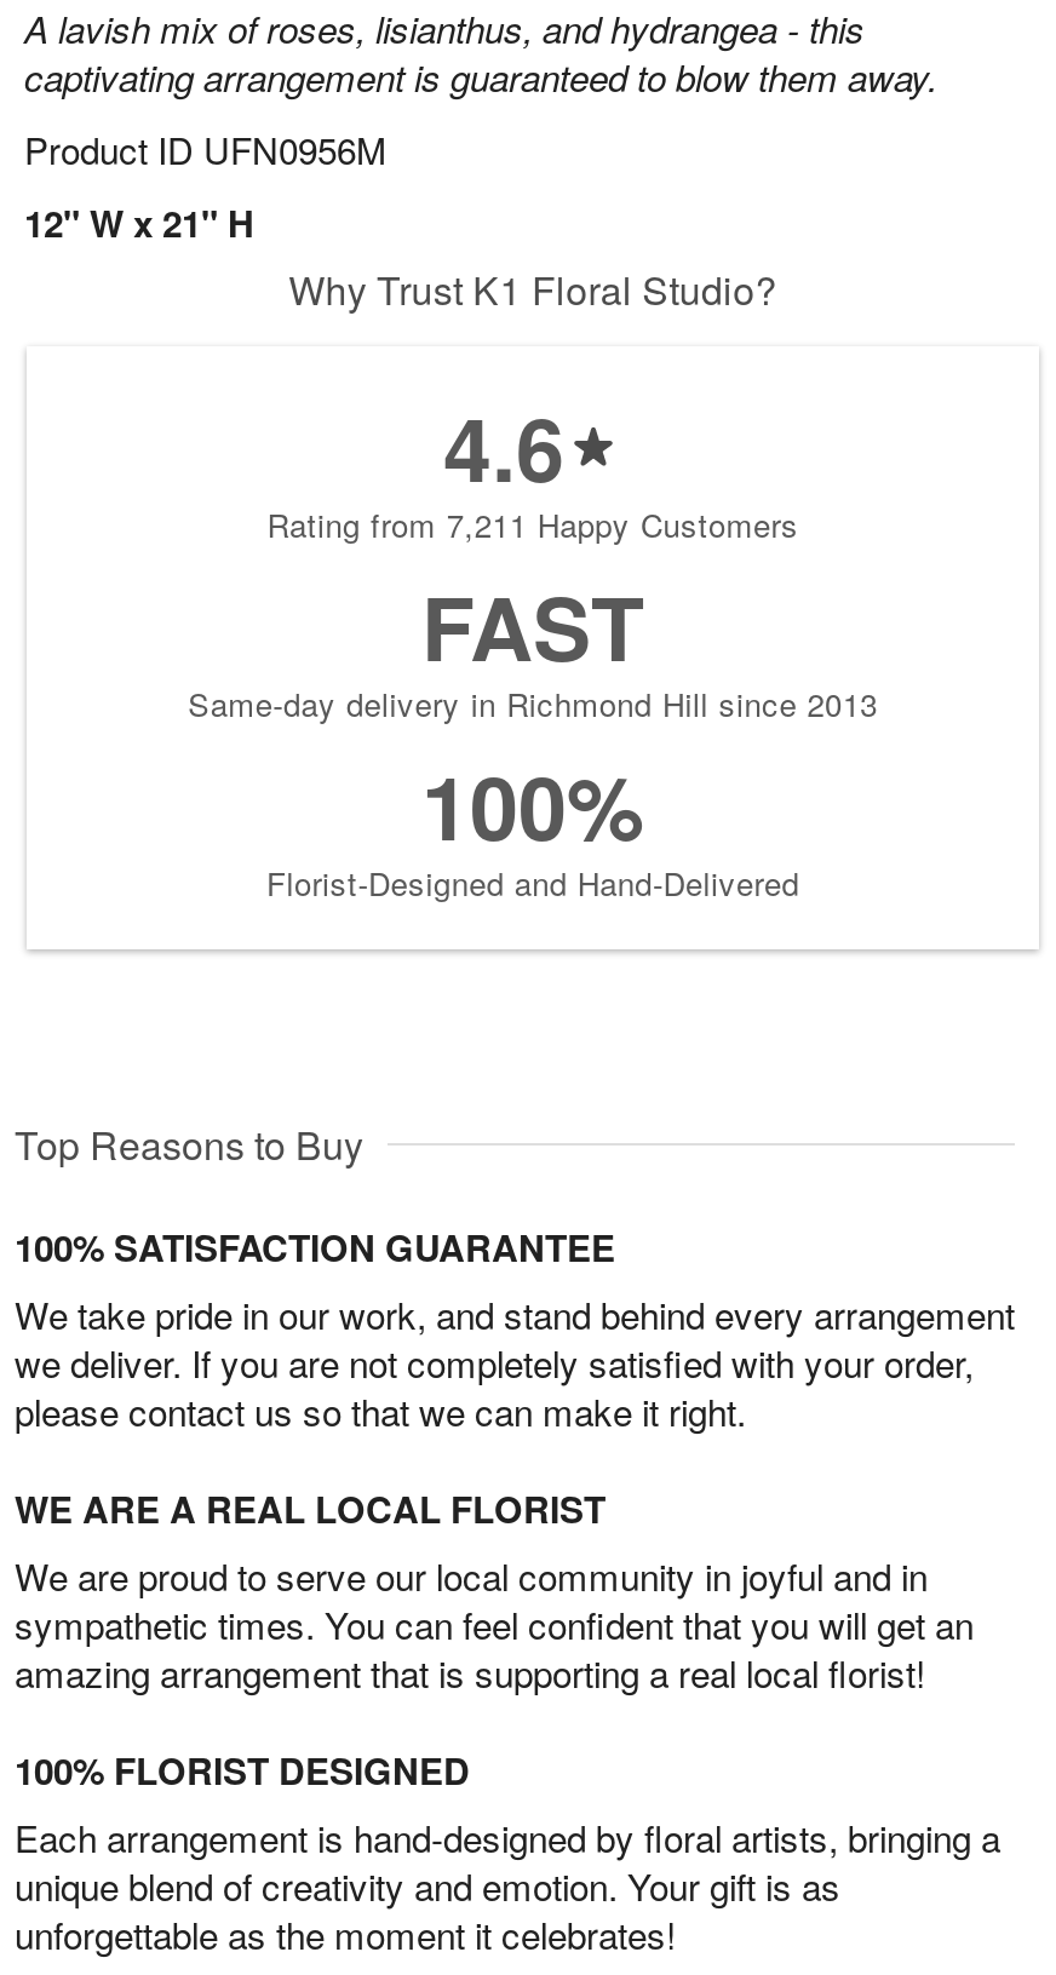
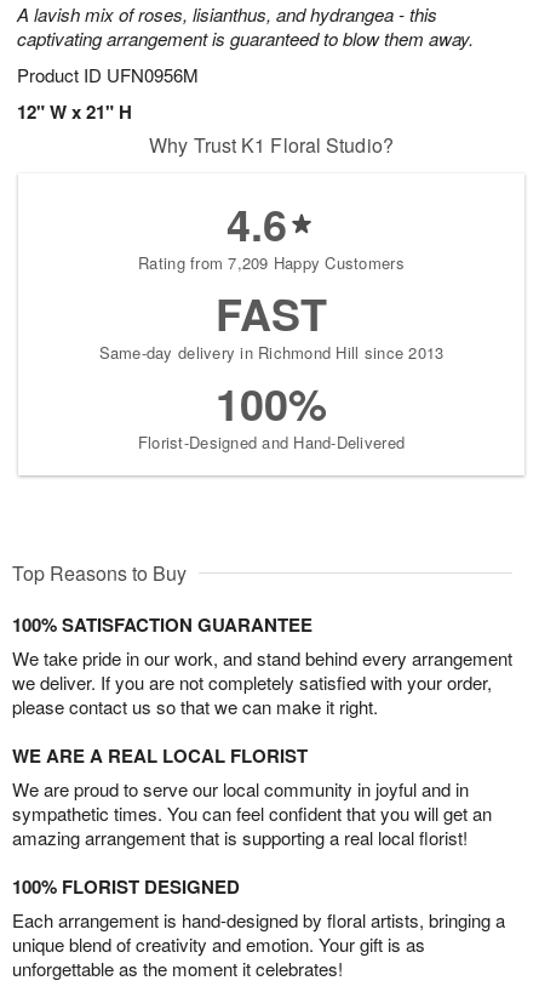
[267,502,799,548] Rating from 7,211 Happy Customers -> [138,252,404,275] Rating from 7,209 Happy Customers

